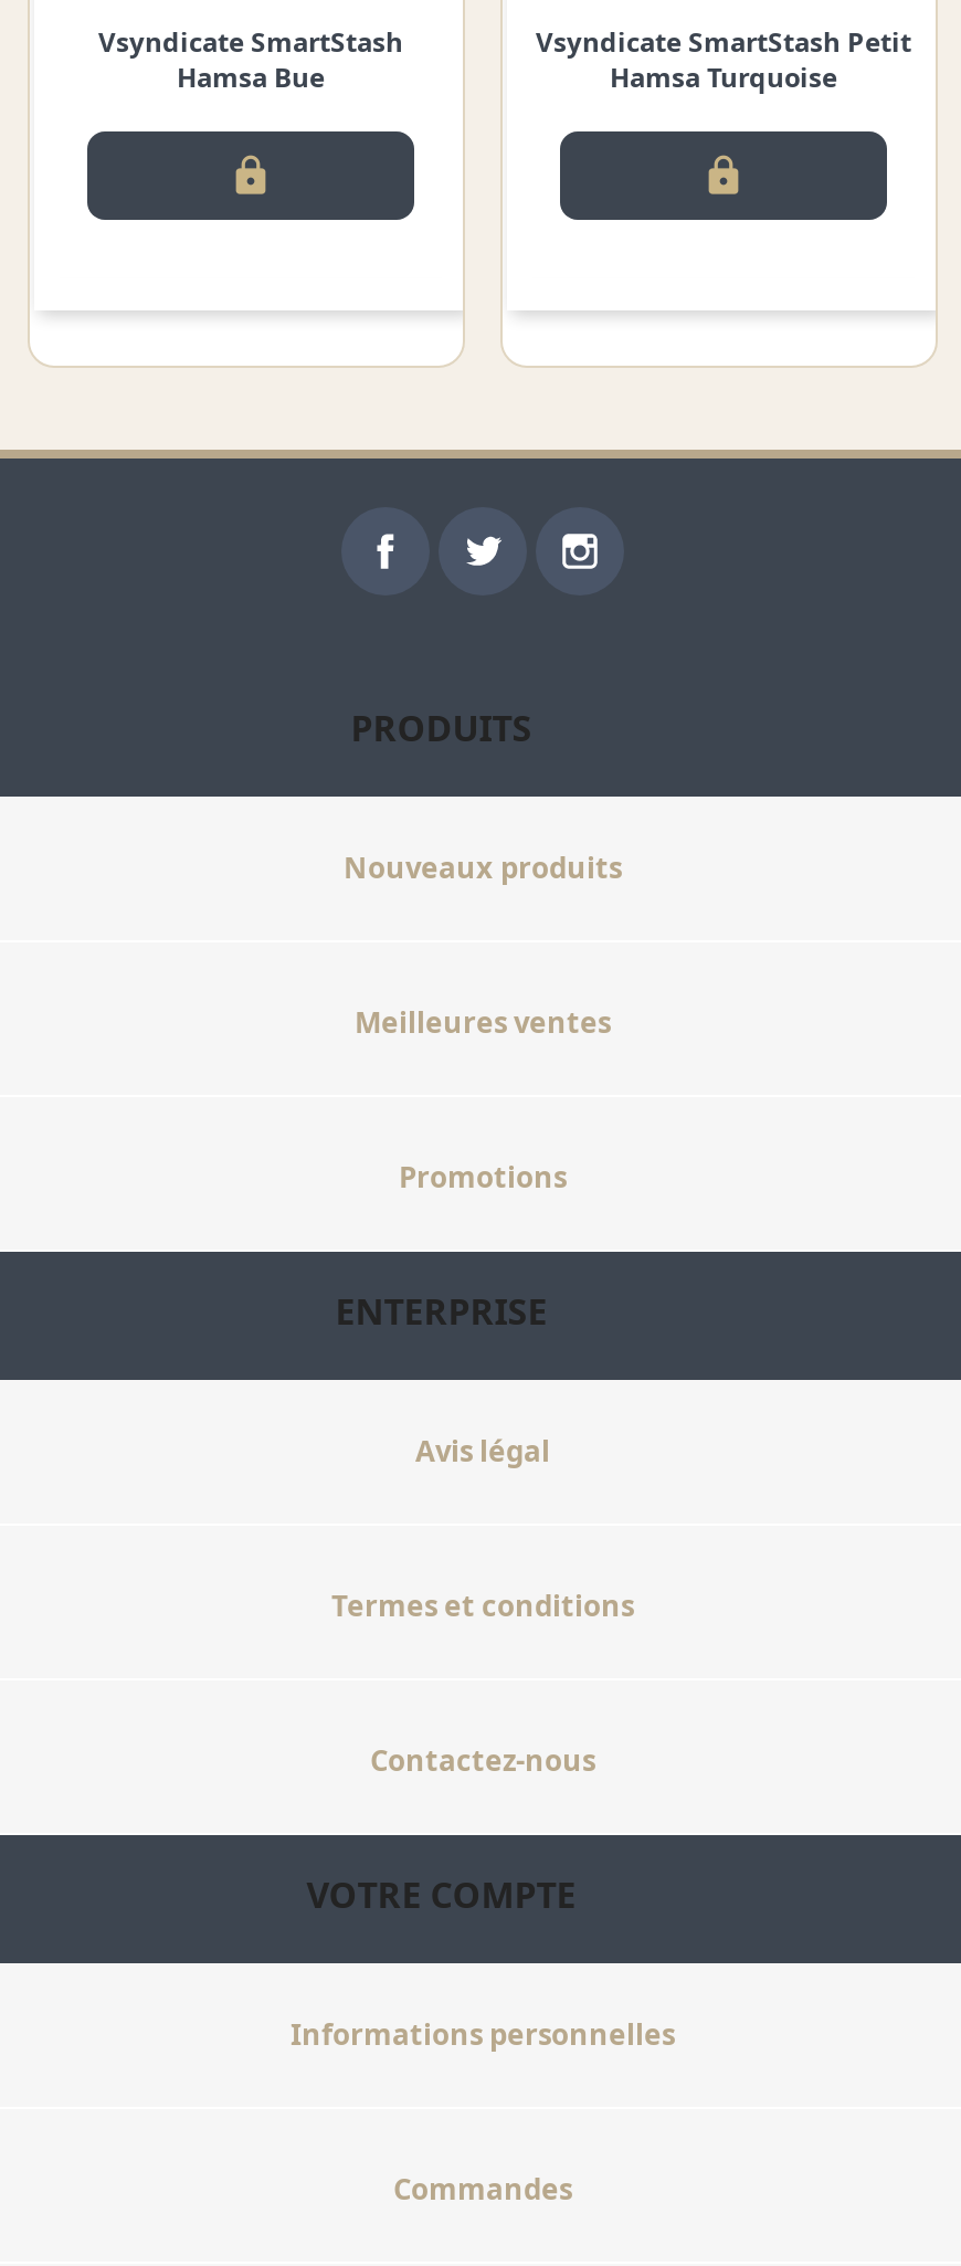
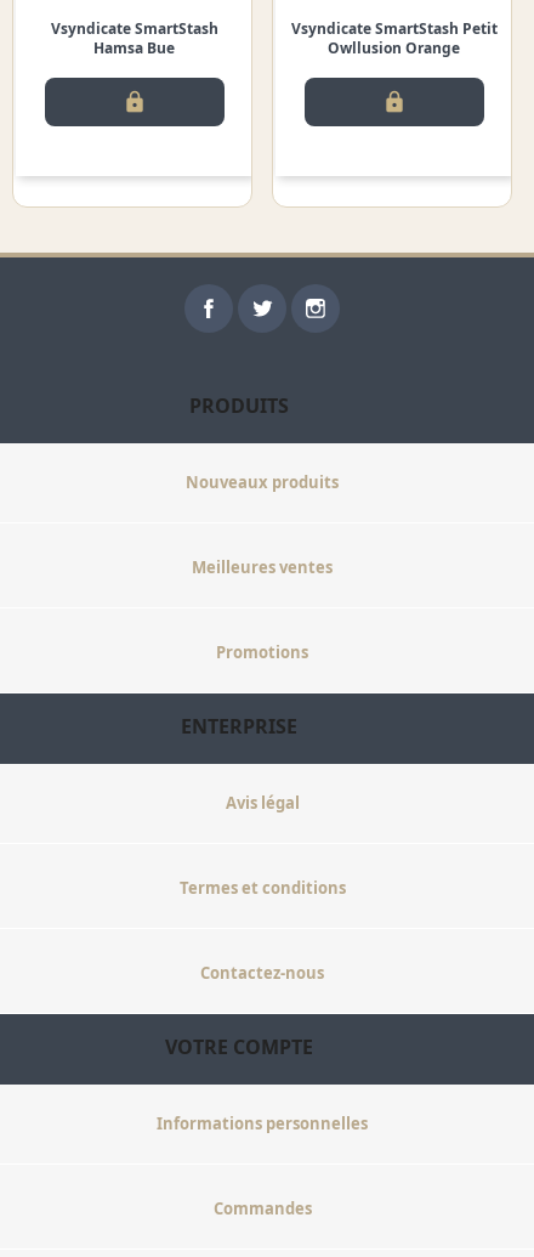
[610,59,837,96] Hamsa Turquoise -> [328,38,461,58] Owllusion Orange

